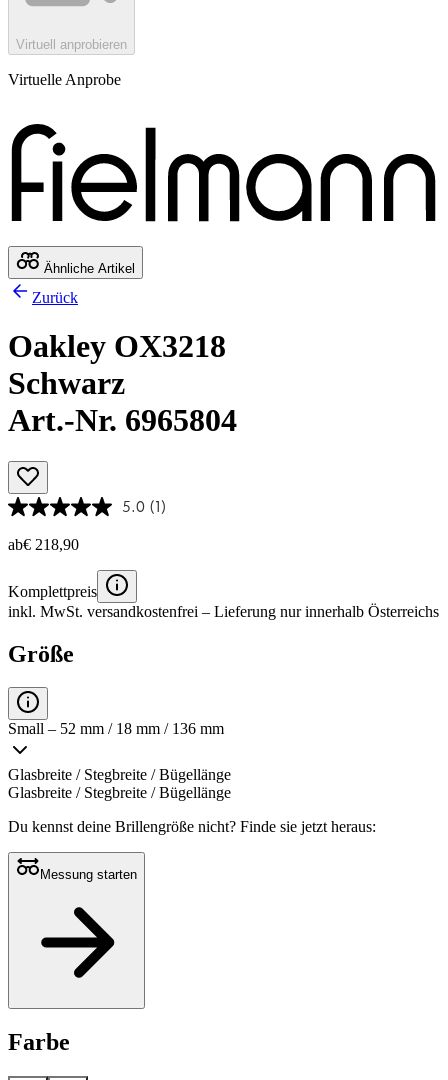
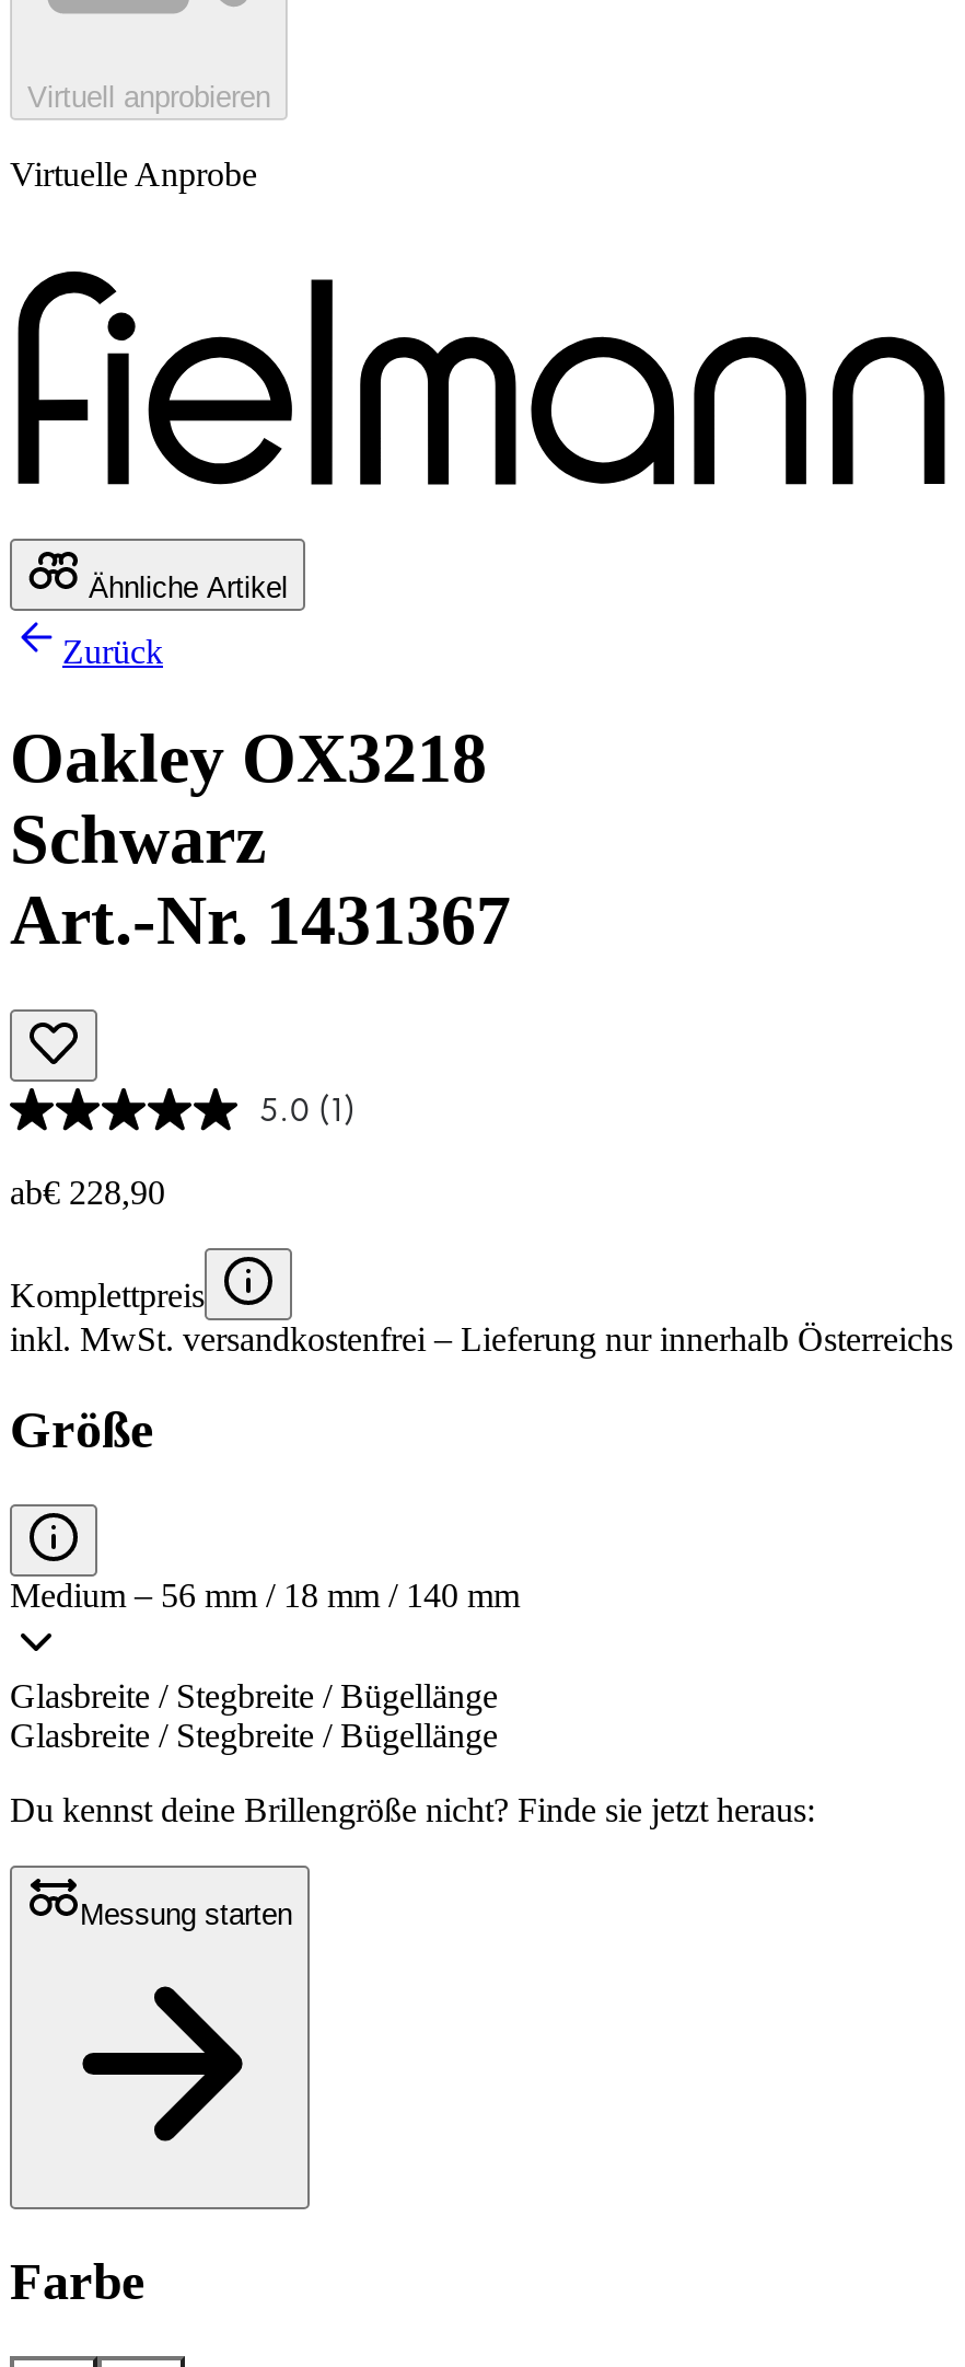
[8,402,237,438] Art.-Nr. 6965804 -> [10,881,511,959] Art.-Nr. 1431367
[8,536,79,553] ab€ 218,90 -> [10,1173,165,1210] ab€ 228,90
[8,720,224,737] Small – 52 mm / 18 mm / 136 mm -> [10,1577,520,1615] Medium – 56 mm / 18 mm / 140 mm

